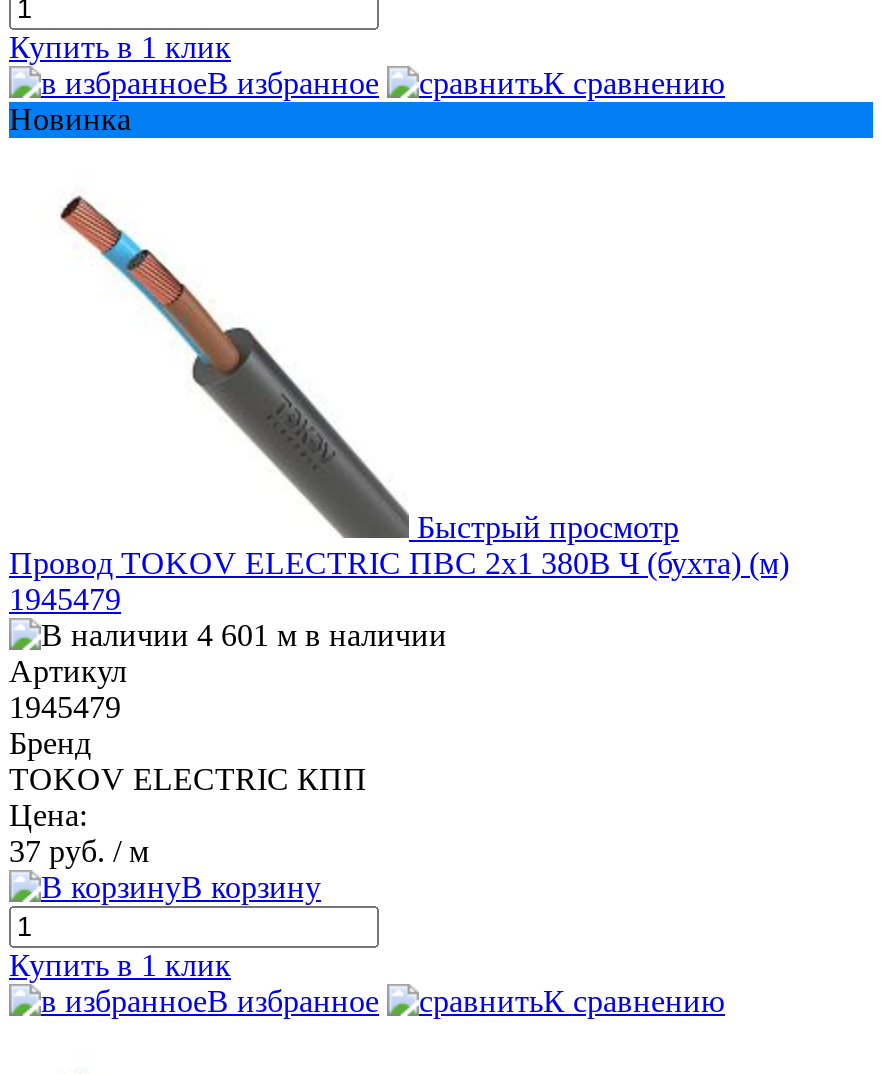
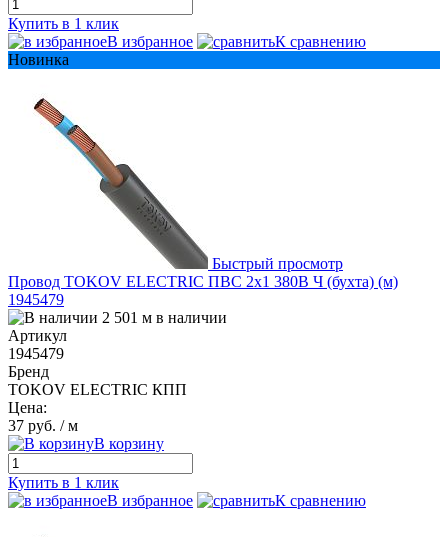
[197,618,447,652] 4 601 м в наличии -> [102,309,227,326] 2 501 м в наличии

